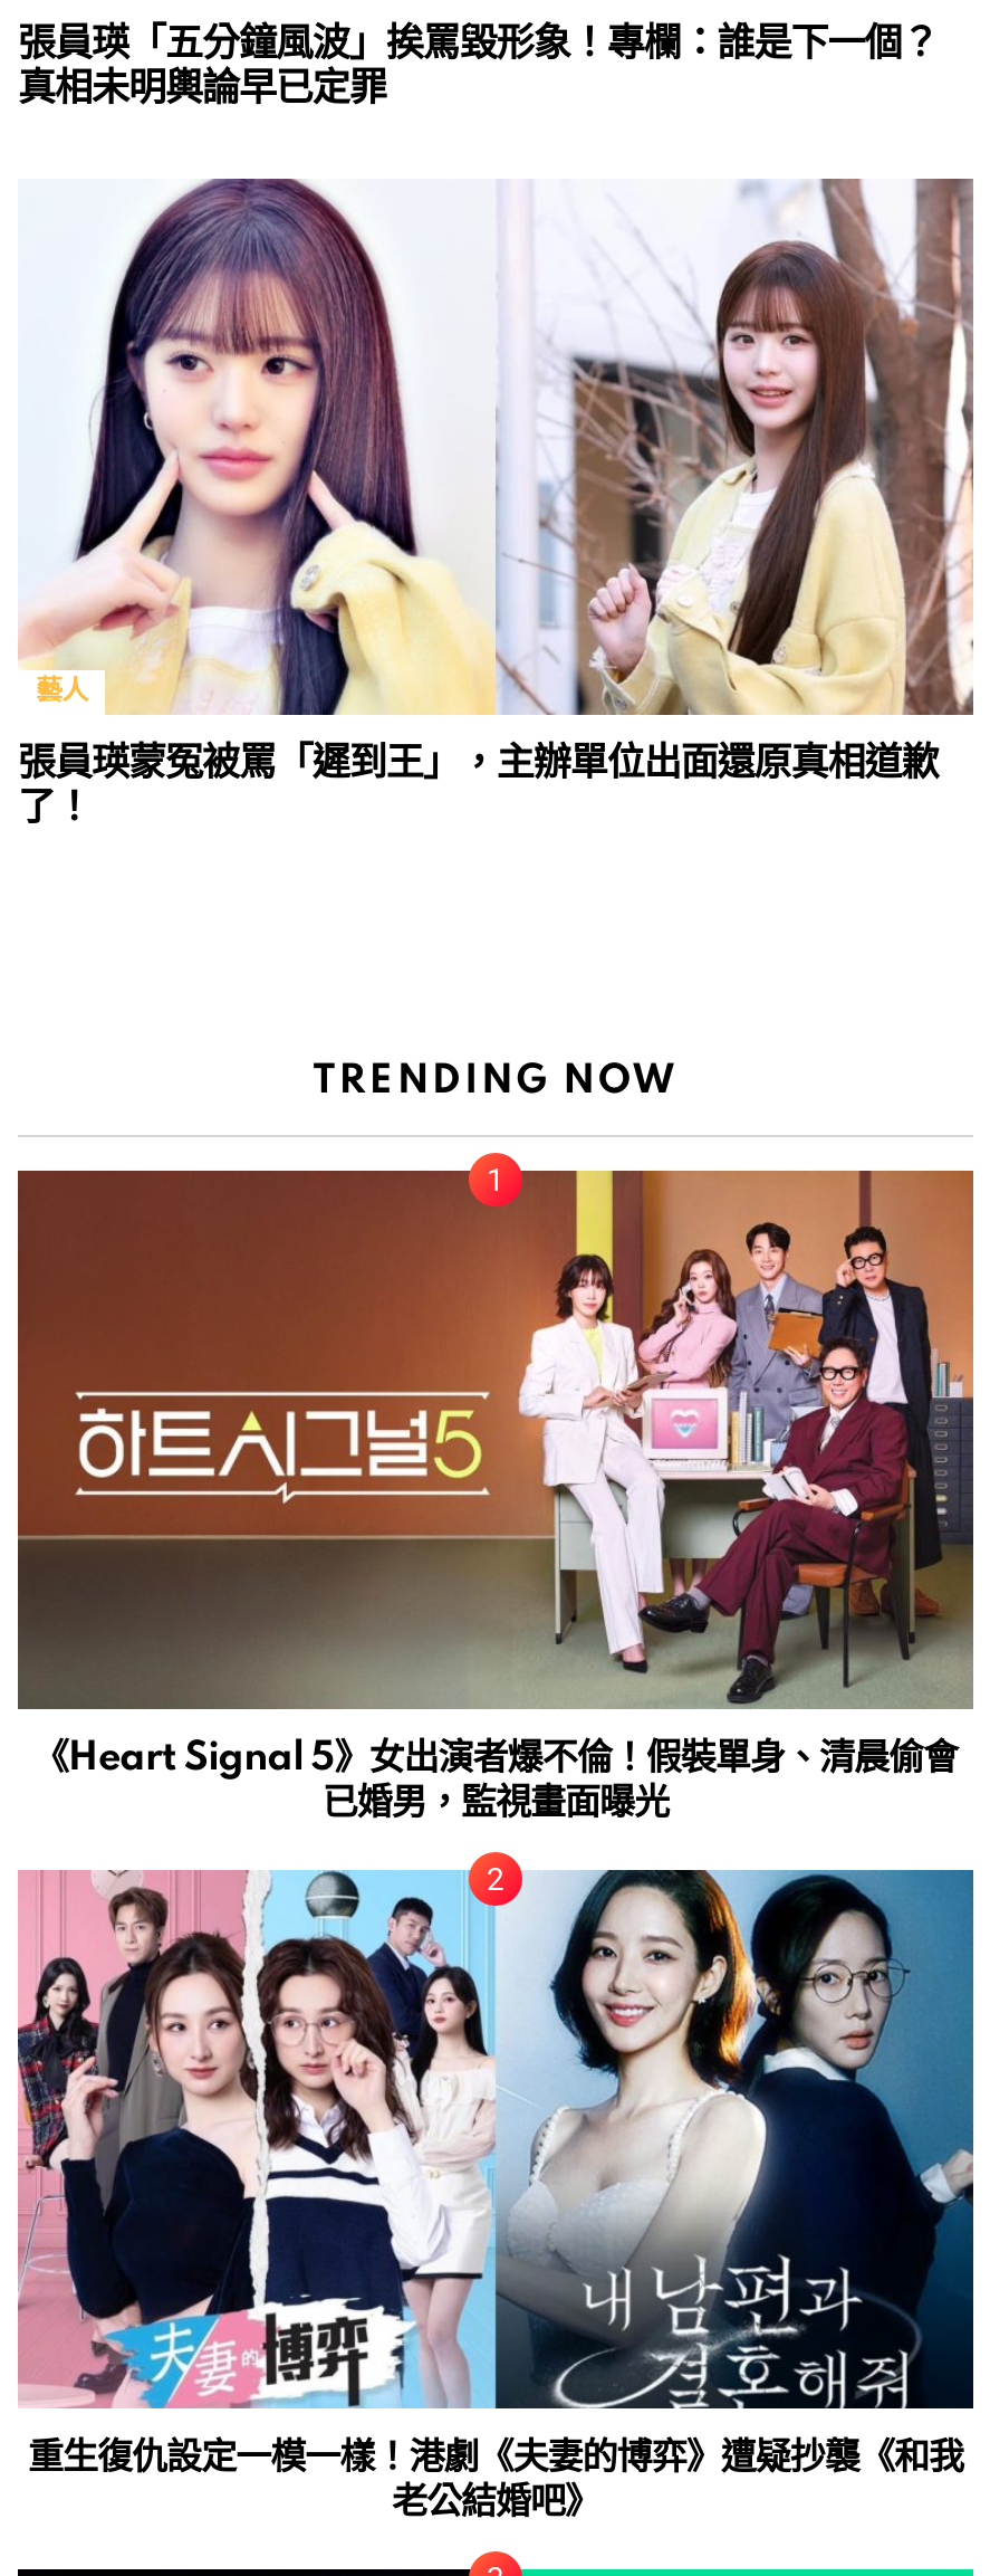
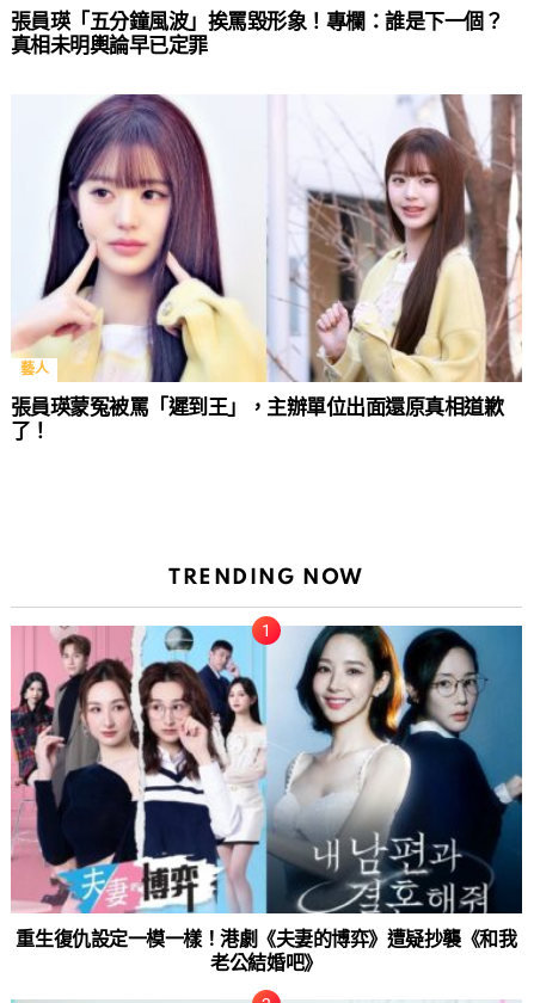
[16,1167,975,1824] [image] | 《Heart Signal 5》女出演者爆不倫！假裝單身、清晨偷會 | 已婚男，監視畫面曝光 -> none

